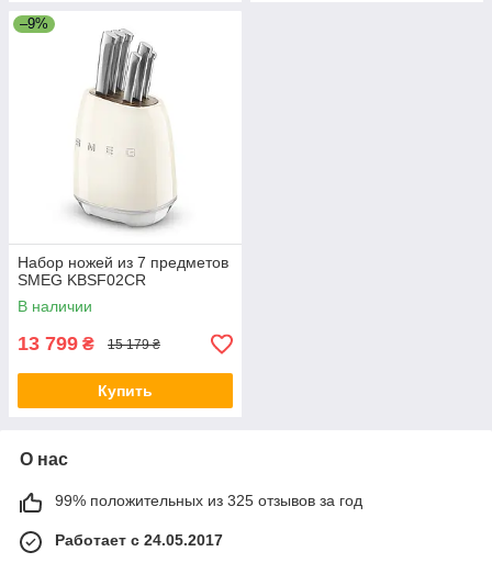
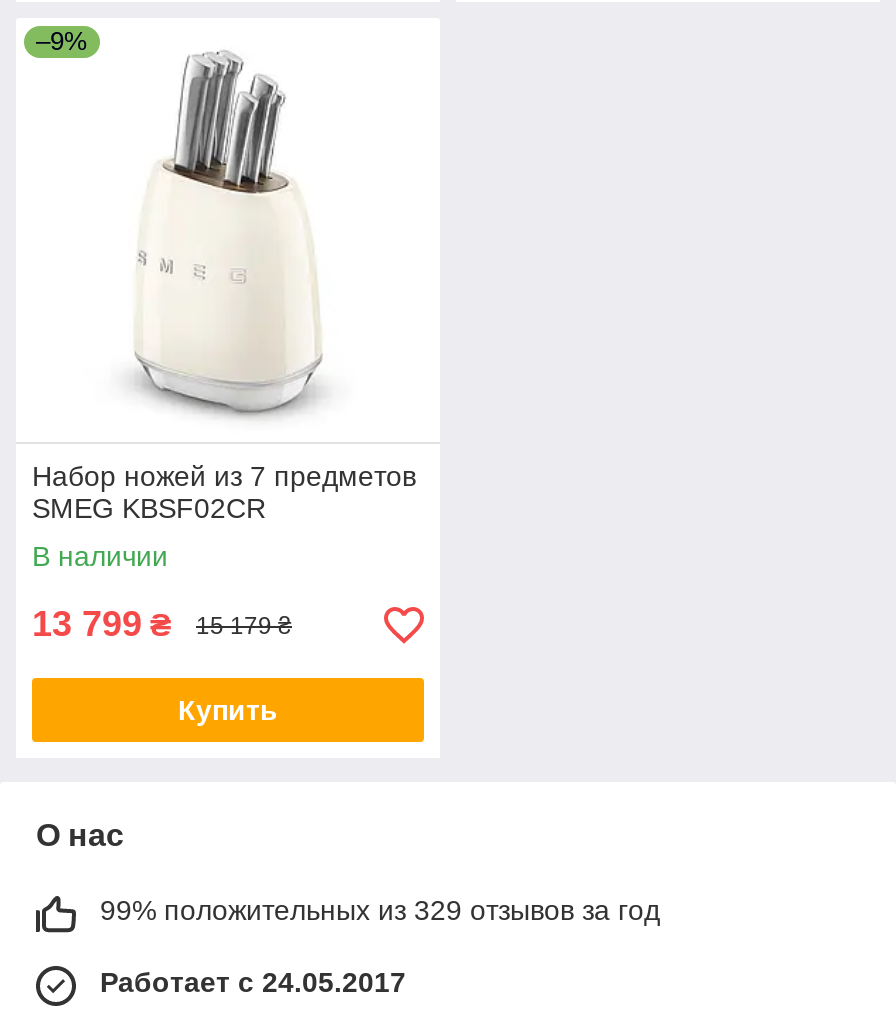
[55,492,362,510] 99% положительных из 325 отзывов за год -> [100,895,660,927] 99% положительных из 329 отзывов за год

